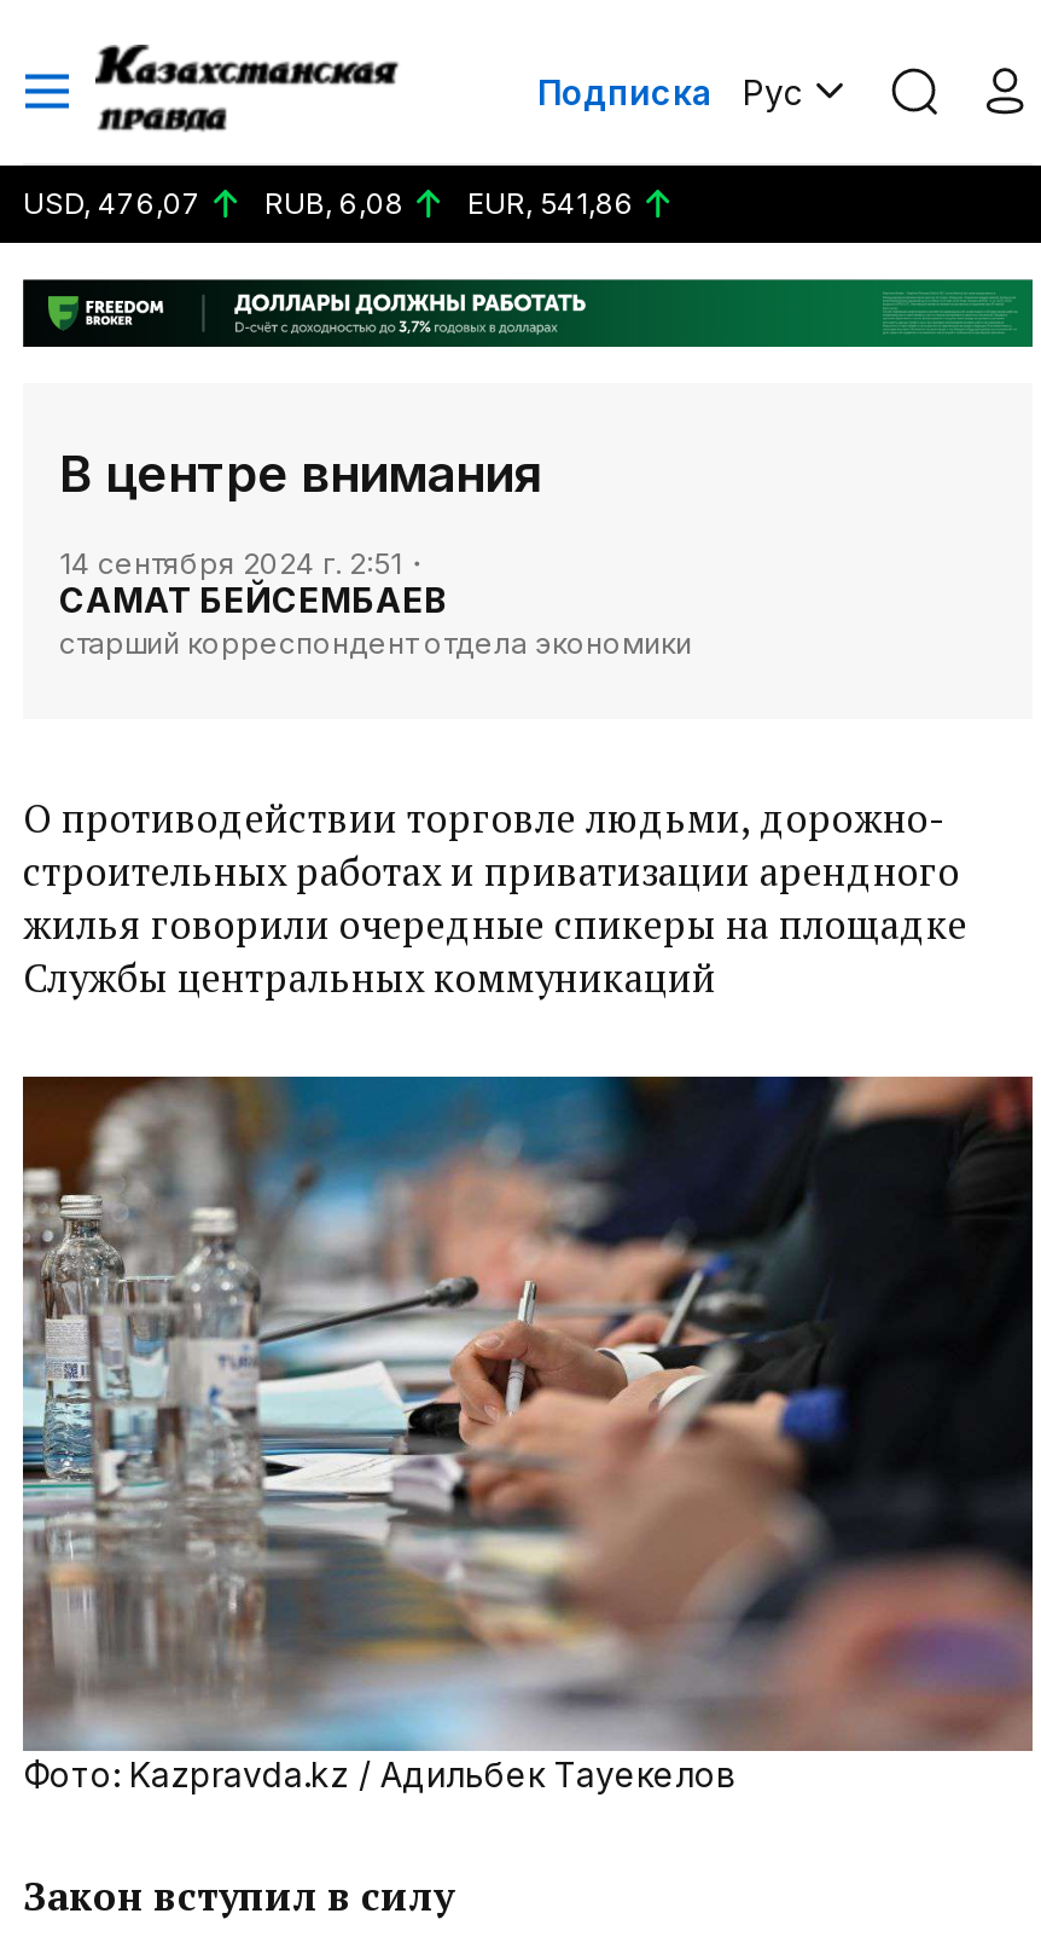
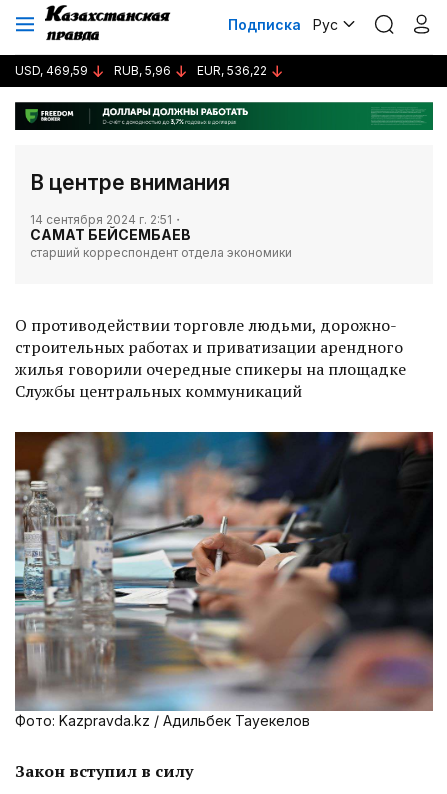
[23,185,202,221] USD, 476,07 -> [15,63,88,78] USD, 469,59
[264,185,405,221] RUB, 6,08 -> [114,63,171,78] RUB, 5,96
[467,185,634,221] EUR, 541,86 -> [197,63,267,78] EUR, 536,22

